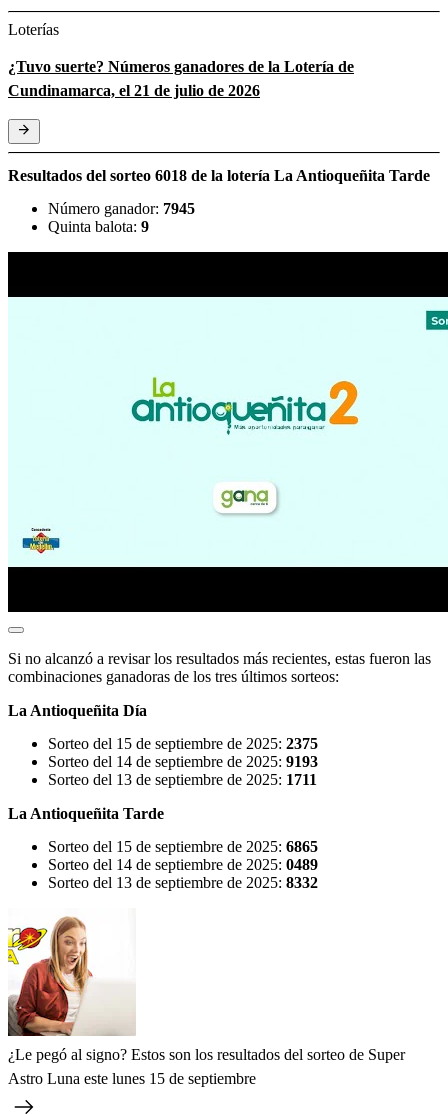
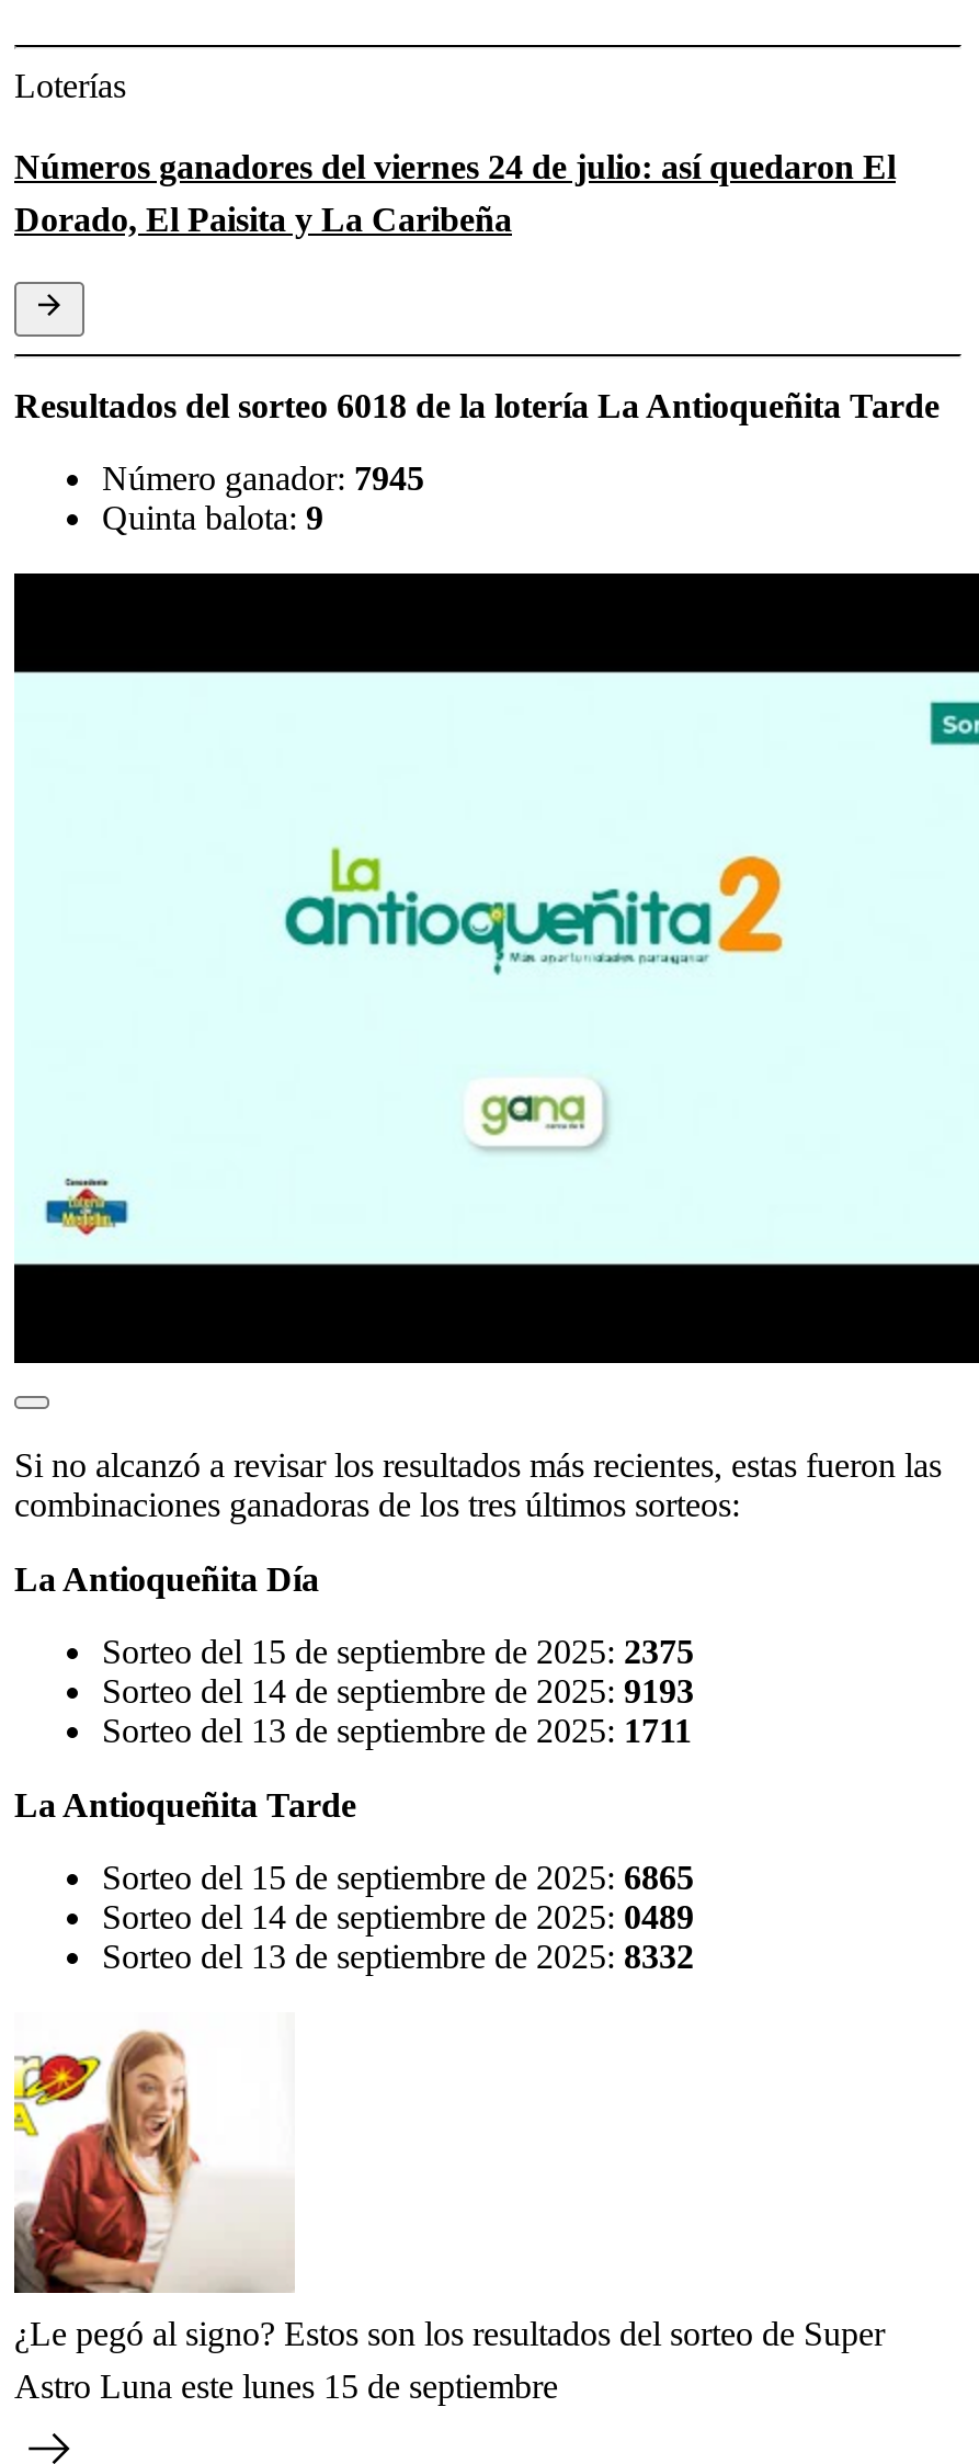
[8,58,354,99] ¿Tuvo suerte? Números ganadores de la Lotería de | Cundinamarca, el 21 de julio de 2026 -> [14,148,896,238] Números ganadores del viernes 24 de julio: así quedaron El | Dorado, El Paisita y La Caribeña

